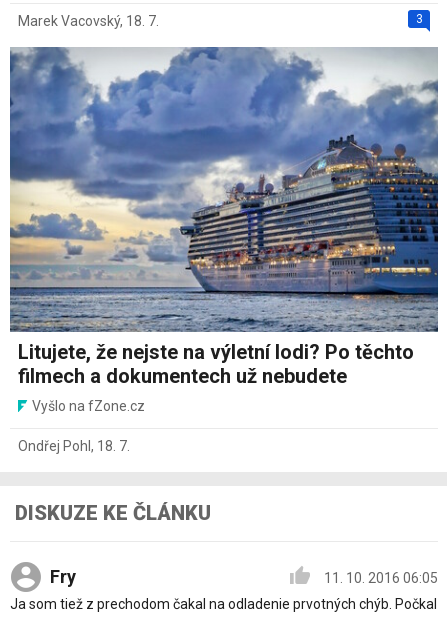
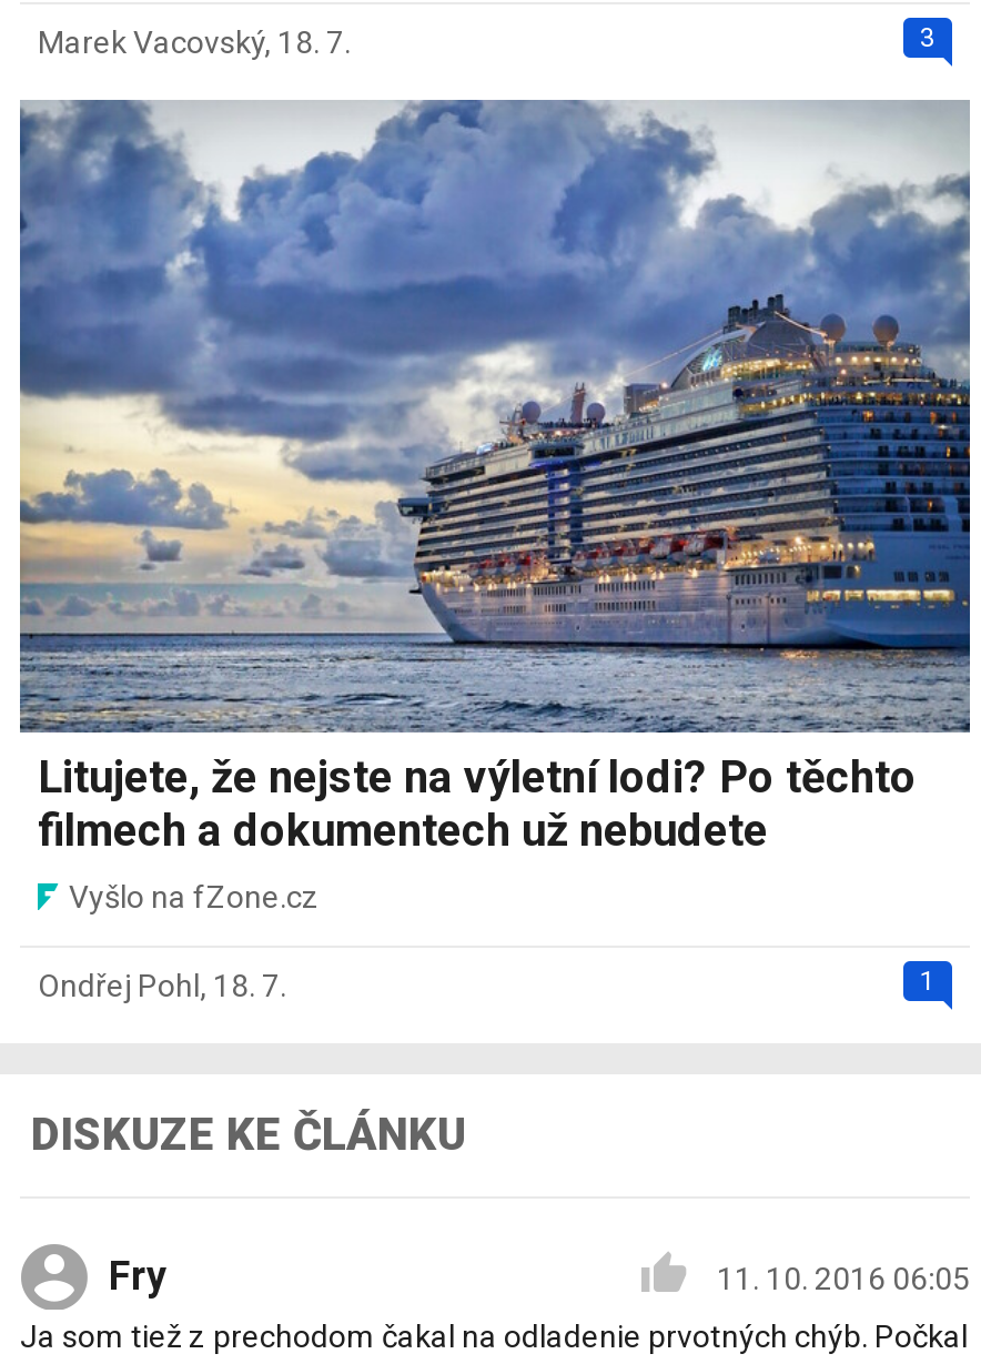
none -> [920,966,936,997] 1

